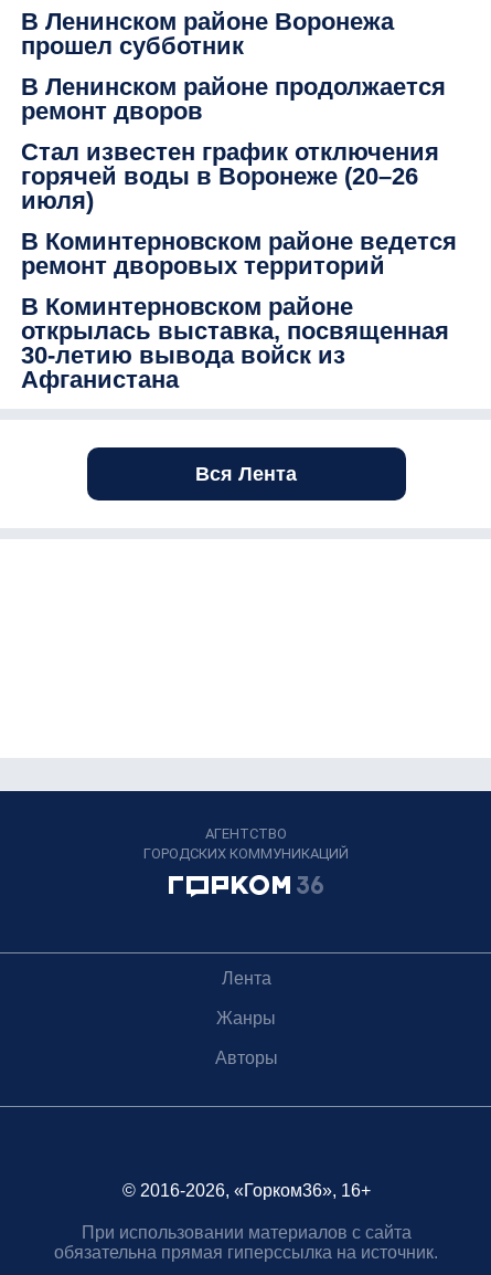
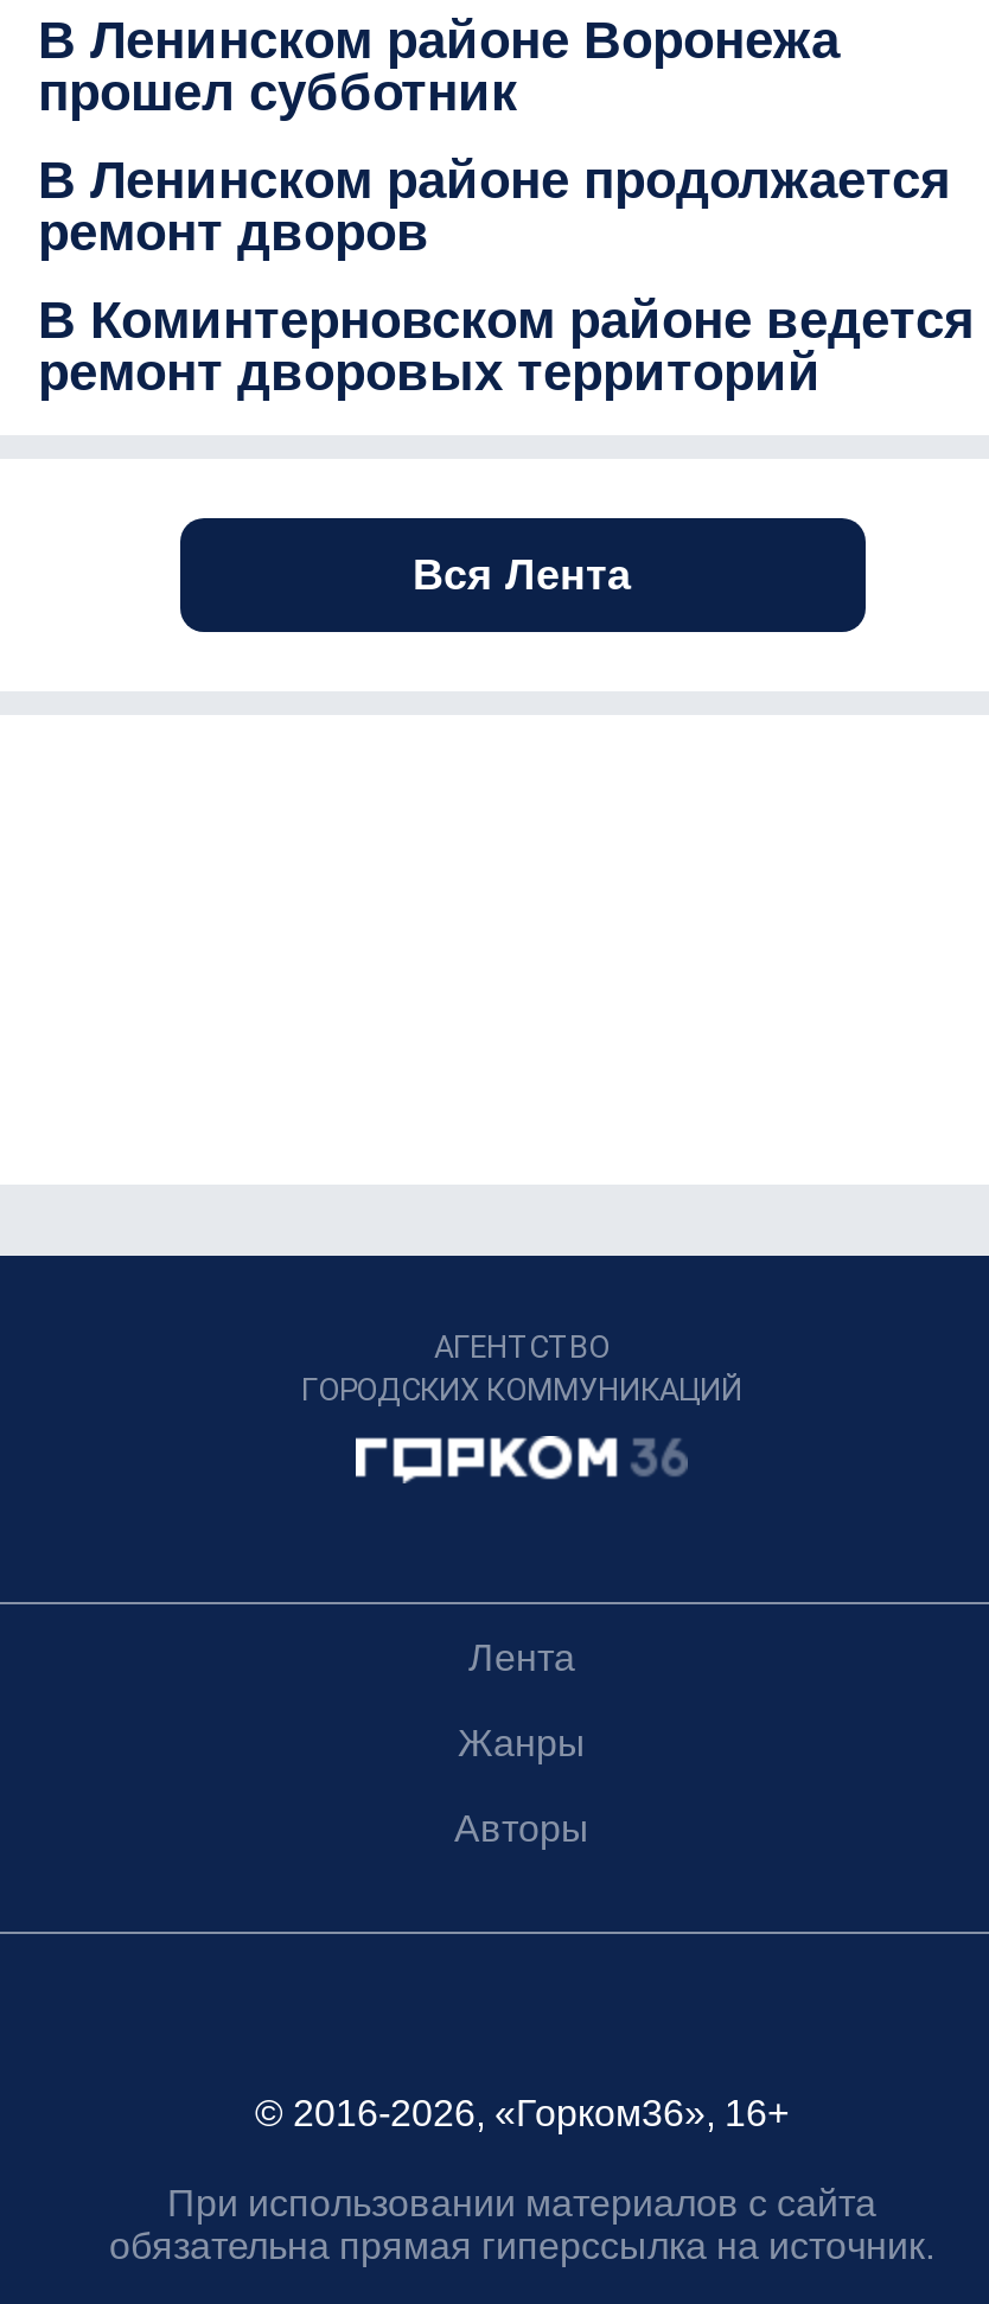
[21,138,439,214] Стал известен график отключения | горячей воды в Воронеже (20–26 | июля) -> none
[21,293,449,393] В Коминтерновском районе | открылась выставка, посвященная | 30-летию вывода войск из | Афганистана -> none

